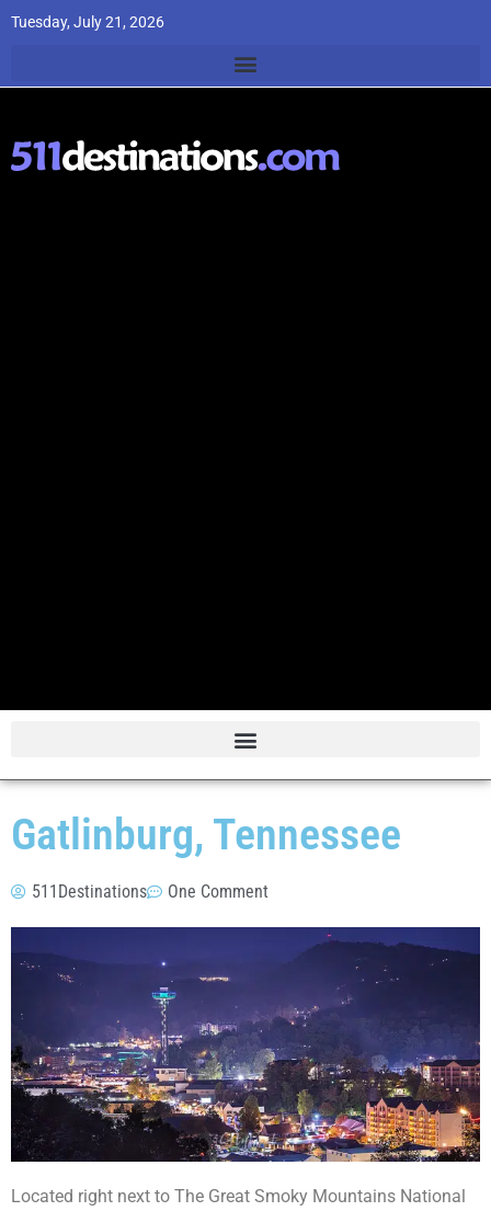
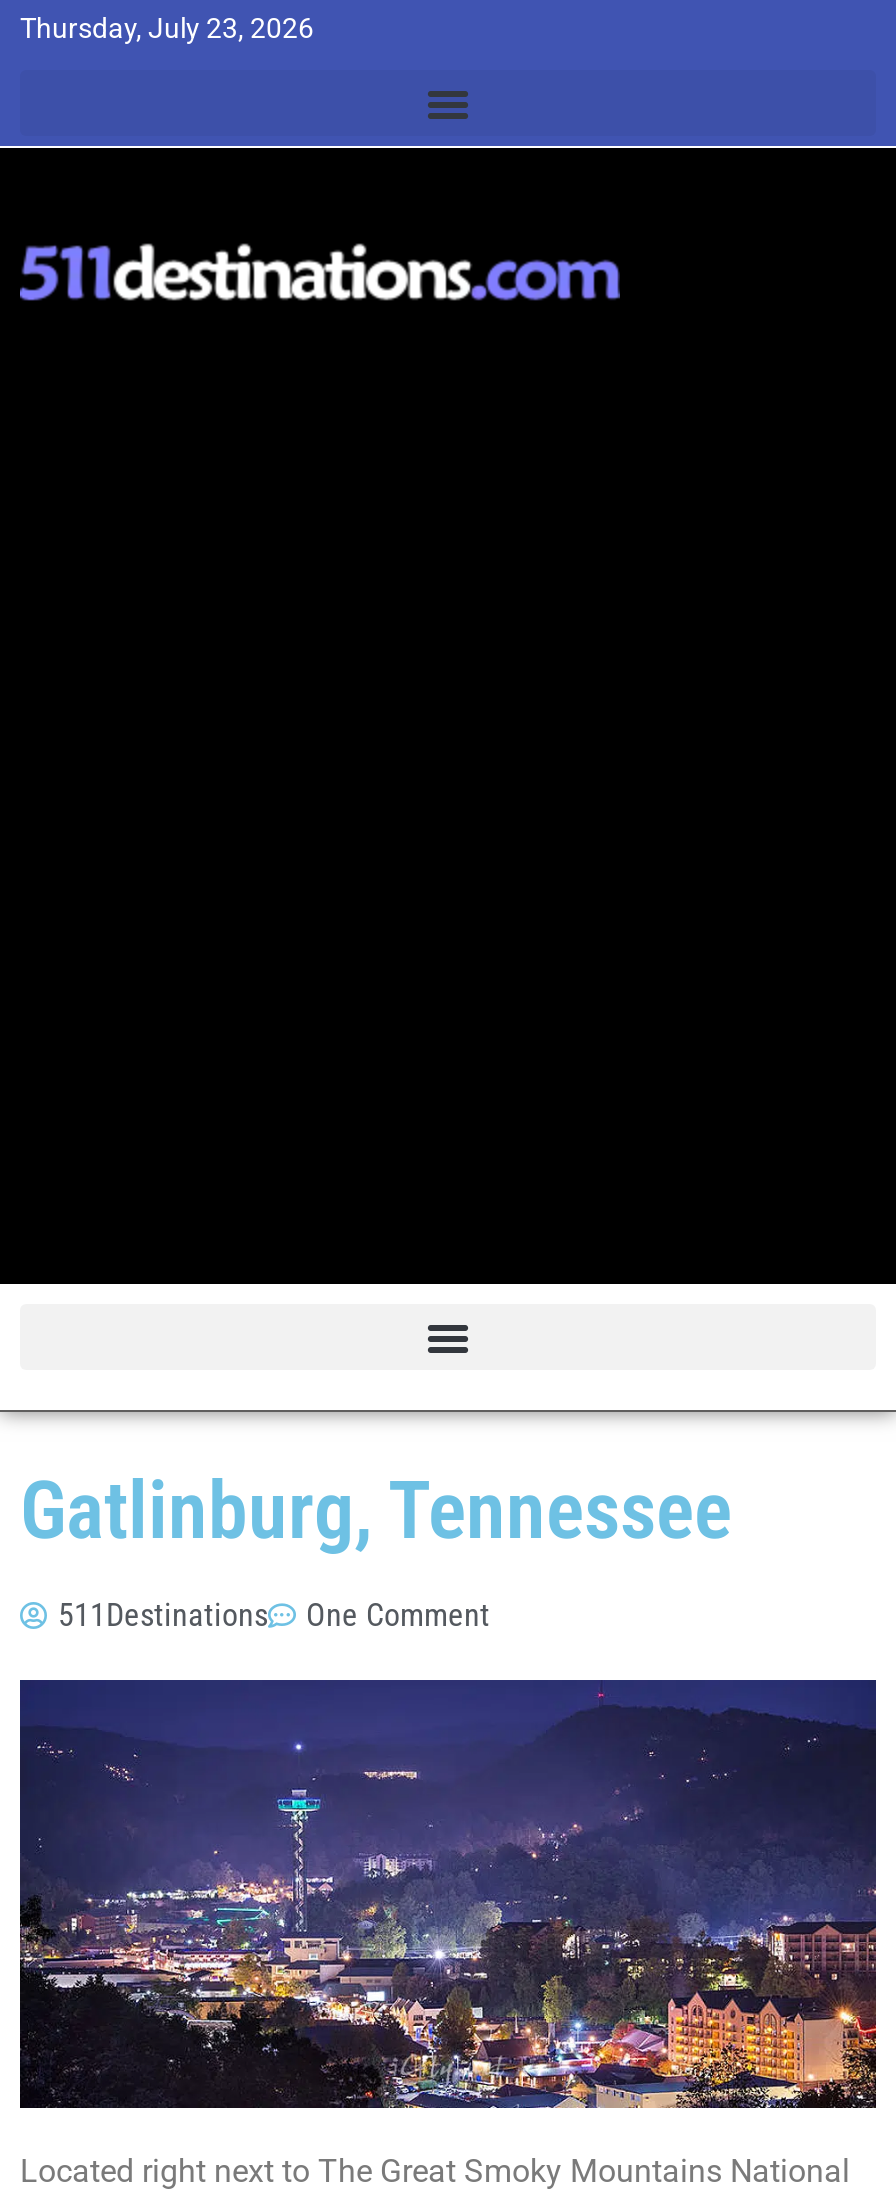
[11,13,164,31] Tuesday, July 21, 2026 -> [20,12,314,44] Thursday, July 23, 2026

